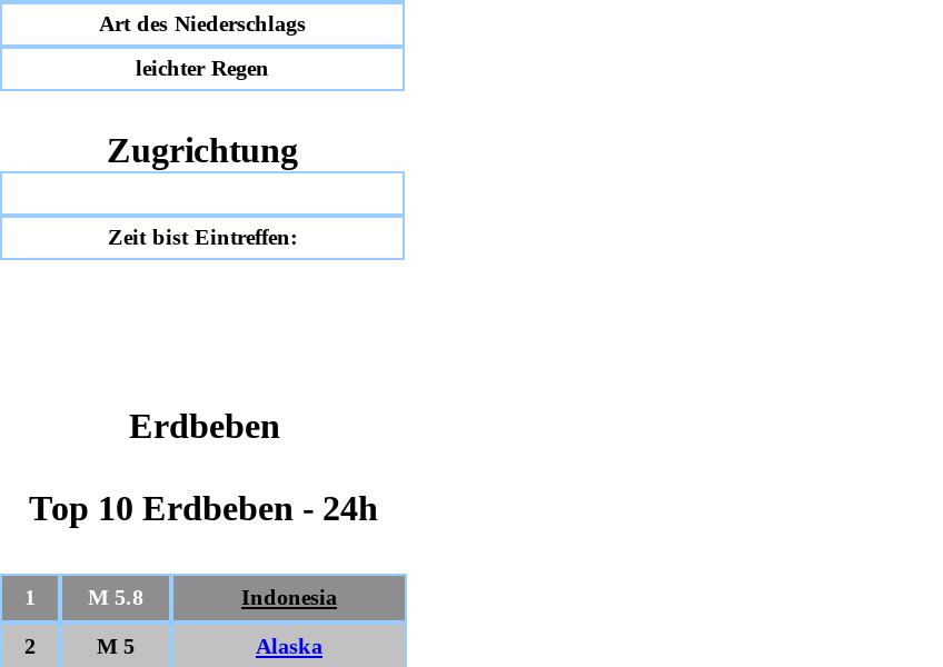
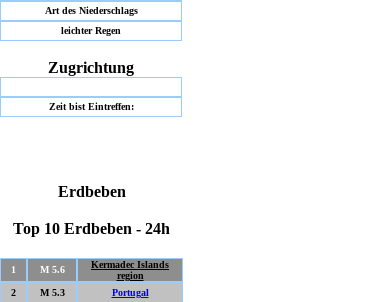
[88,585,337,609] M 5.8 | Indonesia -> [39,259,169,281] M 5.6 | Kermadec Islands | region
[97,634,322,658] M 5 | Alaska -> [39,287,148,298] M 5.3 | Portugal

